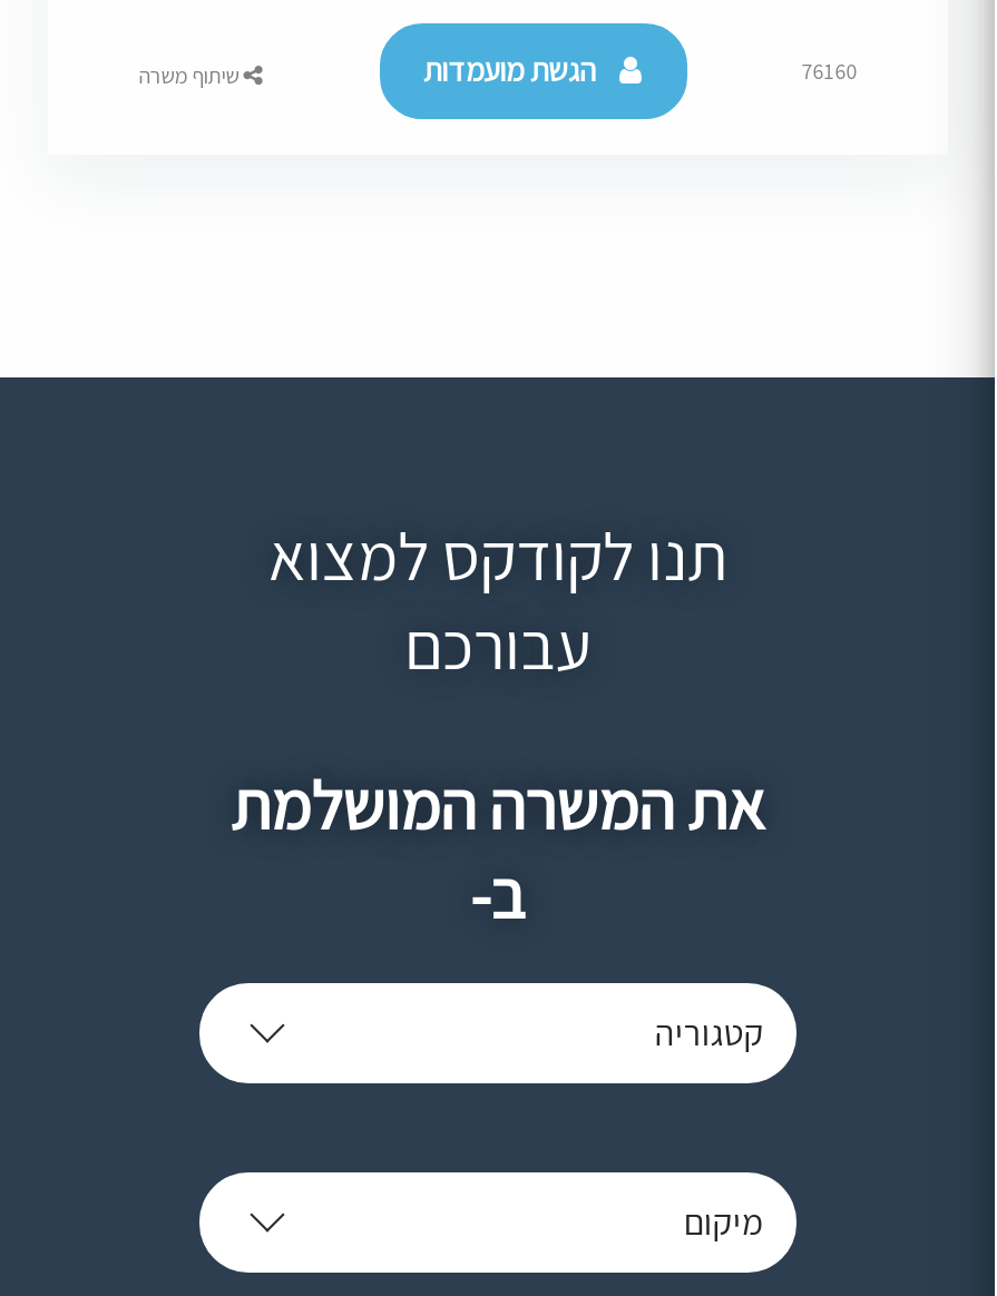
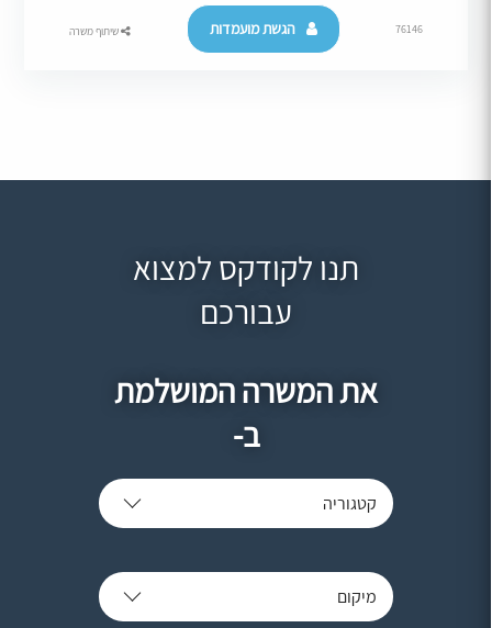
[804,56,860,85] 76160 -> [397,22,424,36] 76146

